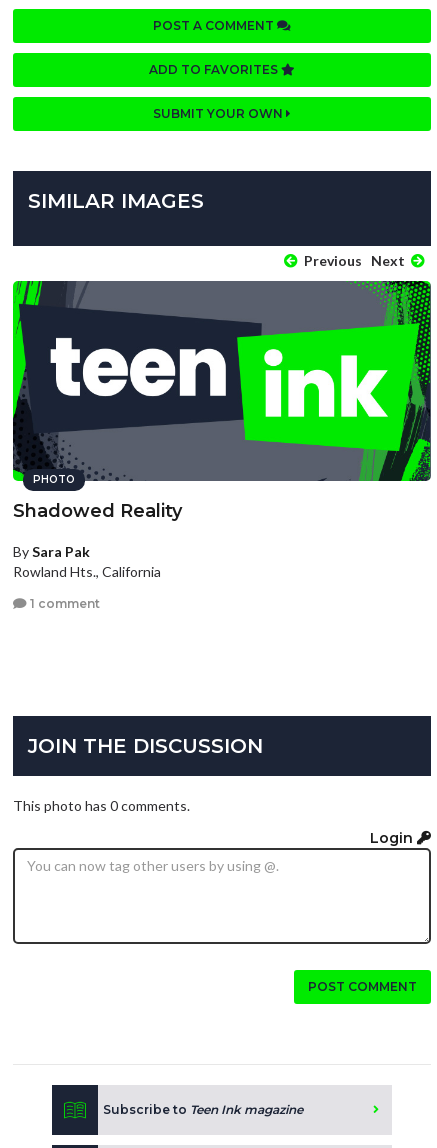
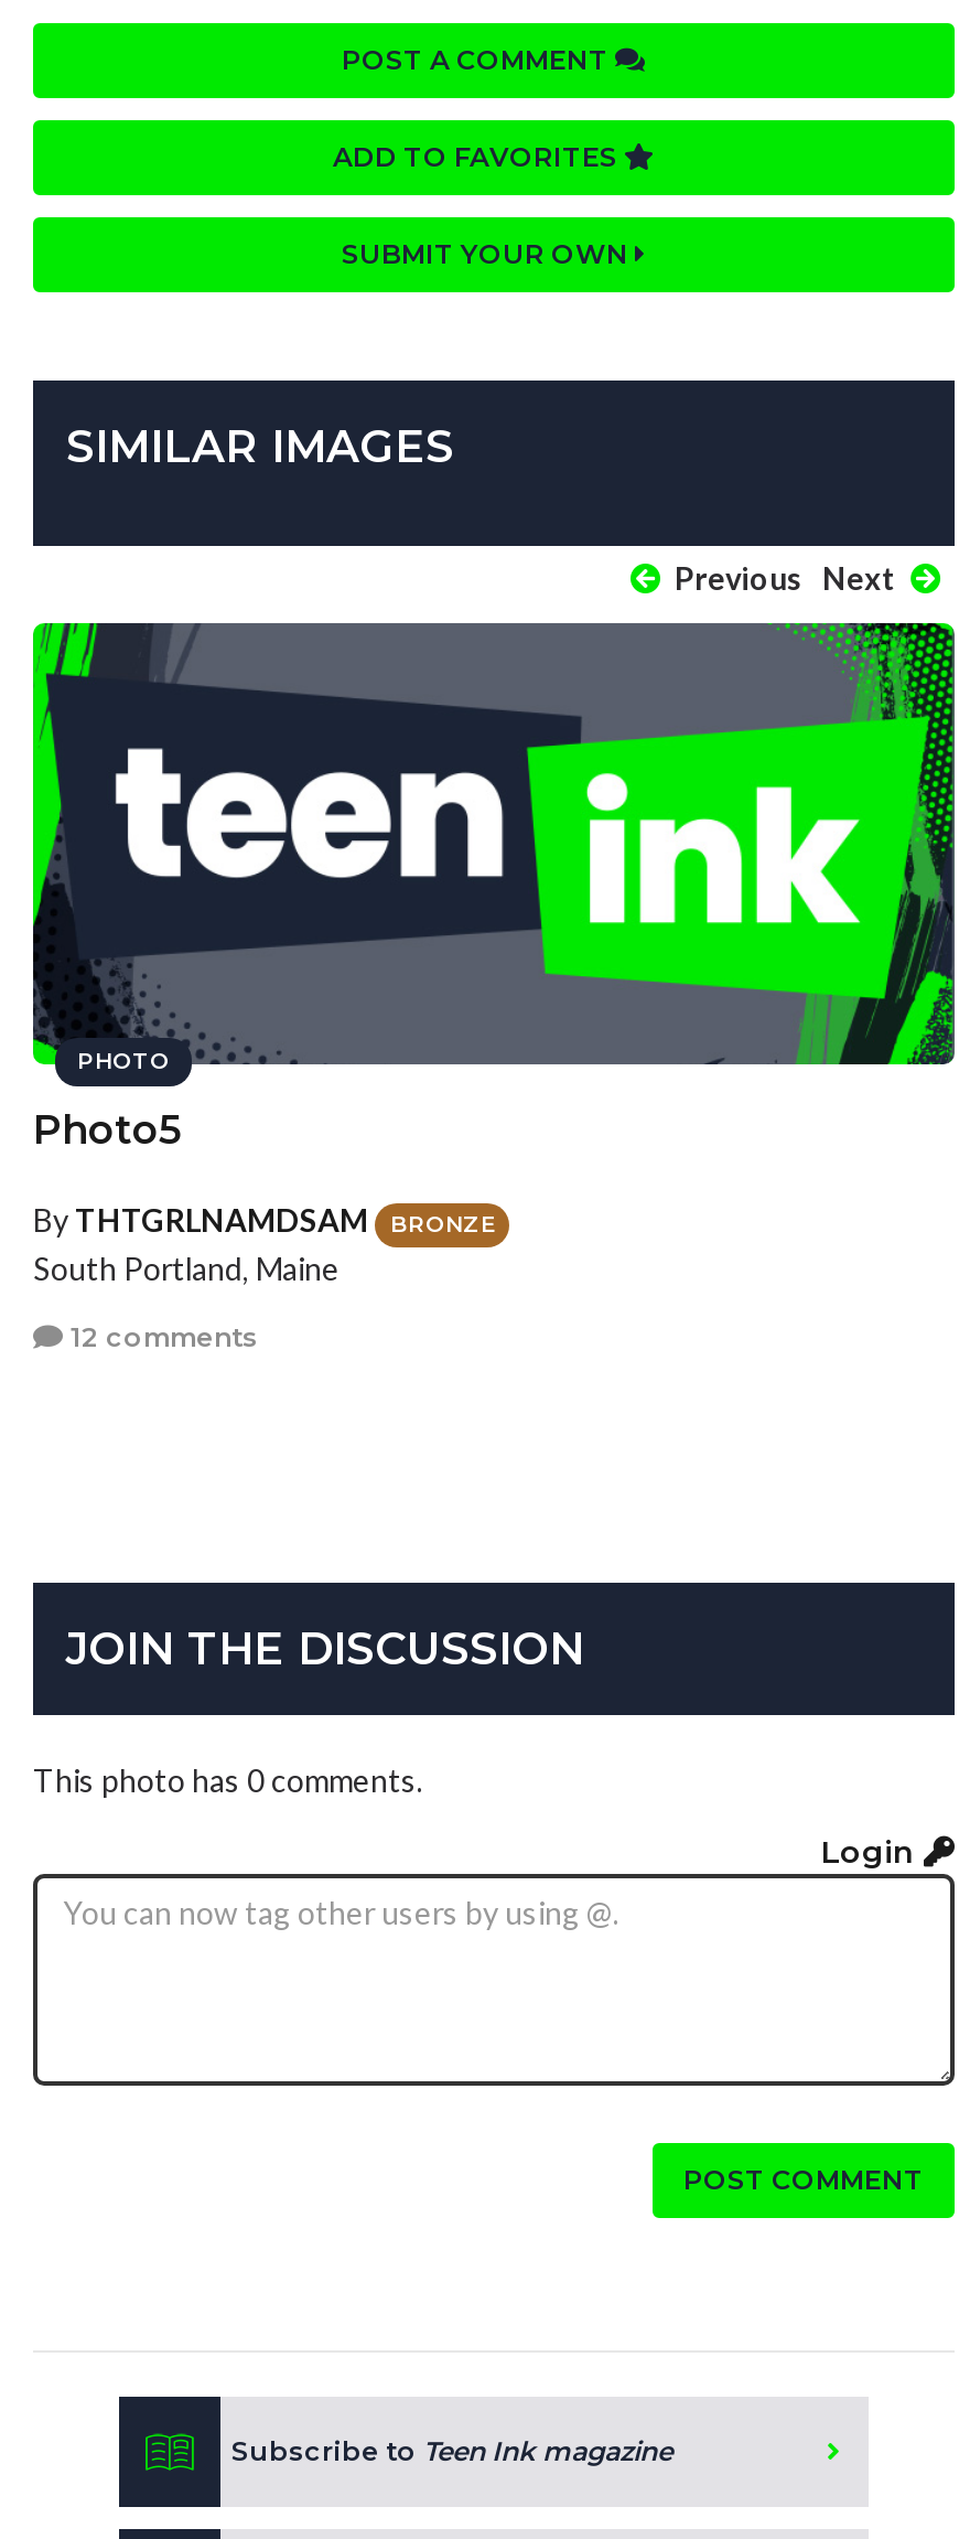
[13,500,182,522] Shadowed Reality -> [33,1107,183,1155] Photo5
[13,543,161,580] By Sara Pak | Rowland Hts., California -> [33,1202,494,1286] By THTGRLNAMDSAM | BRONZE | South Portland, Maine
[27,596,100,611] 1 comment -> [64,1321,258,1354] 12 comments

